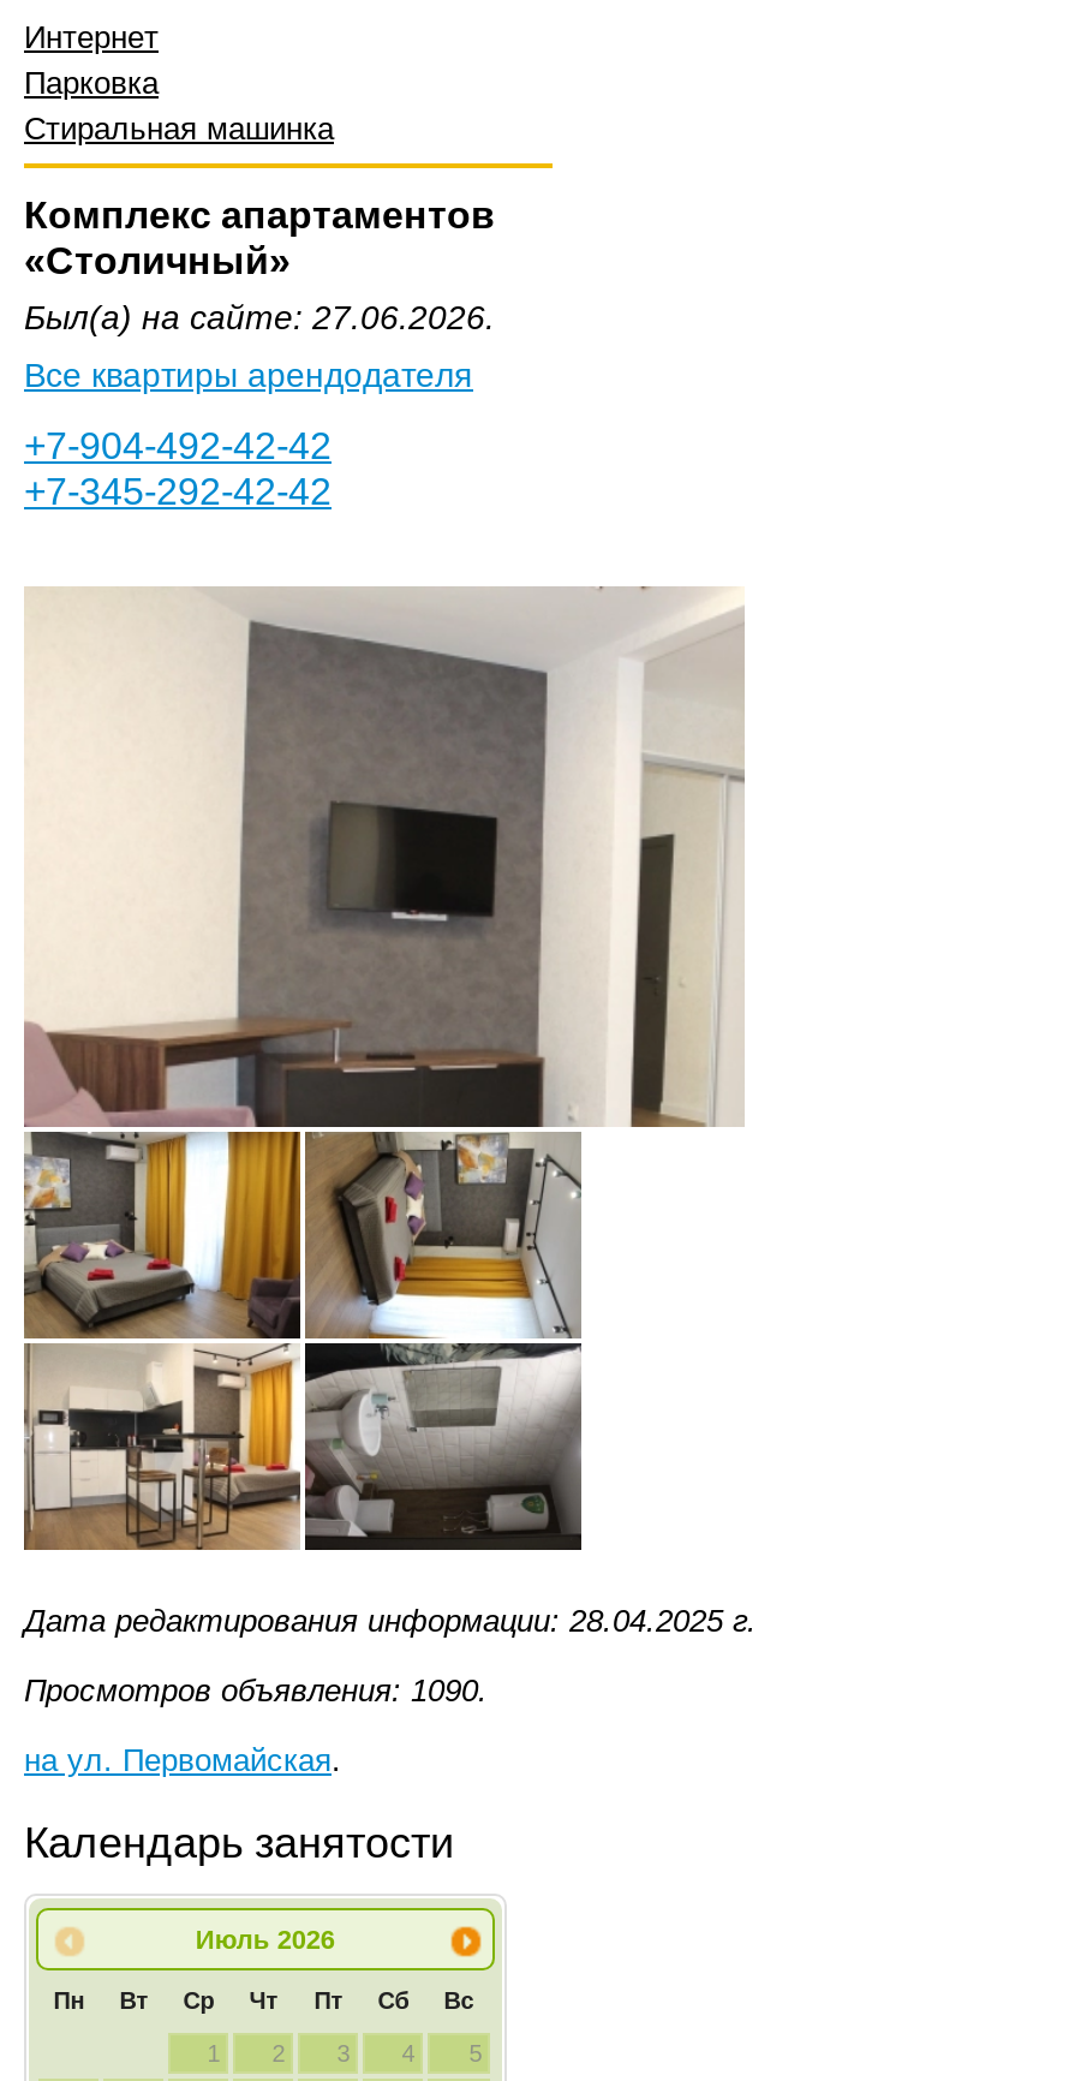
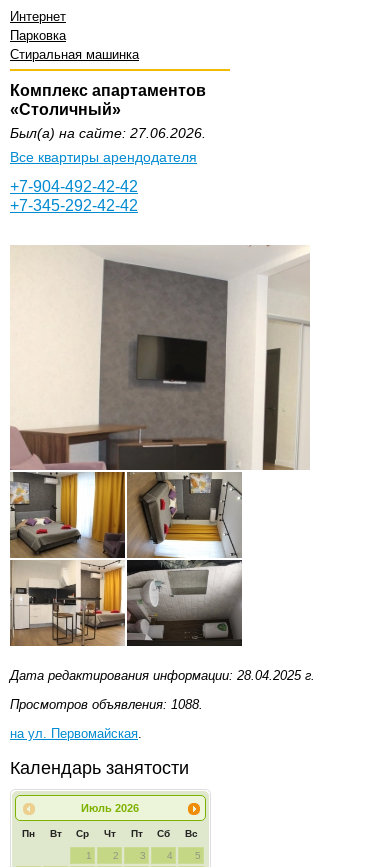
[24,1673,488,1709] Просмотров объявления: 1090. -> [10,697,203,712] Просмотров объявления: 1088.

